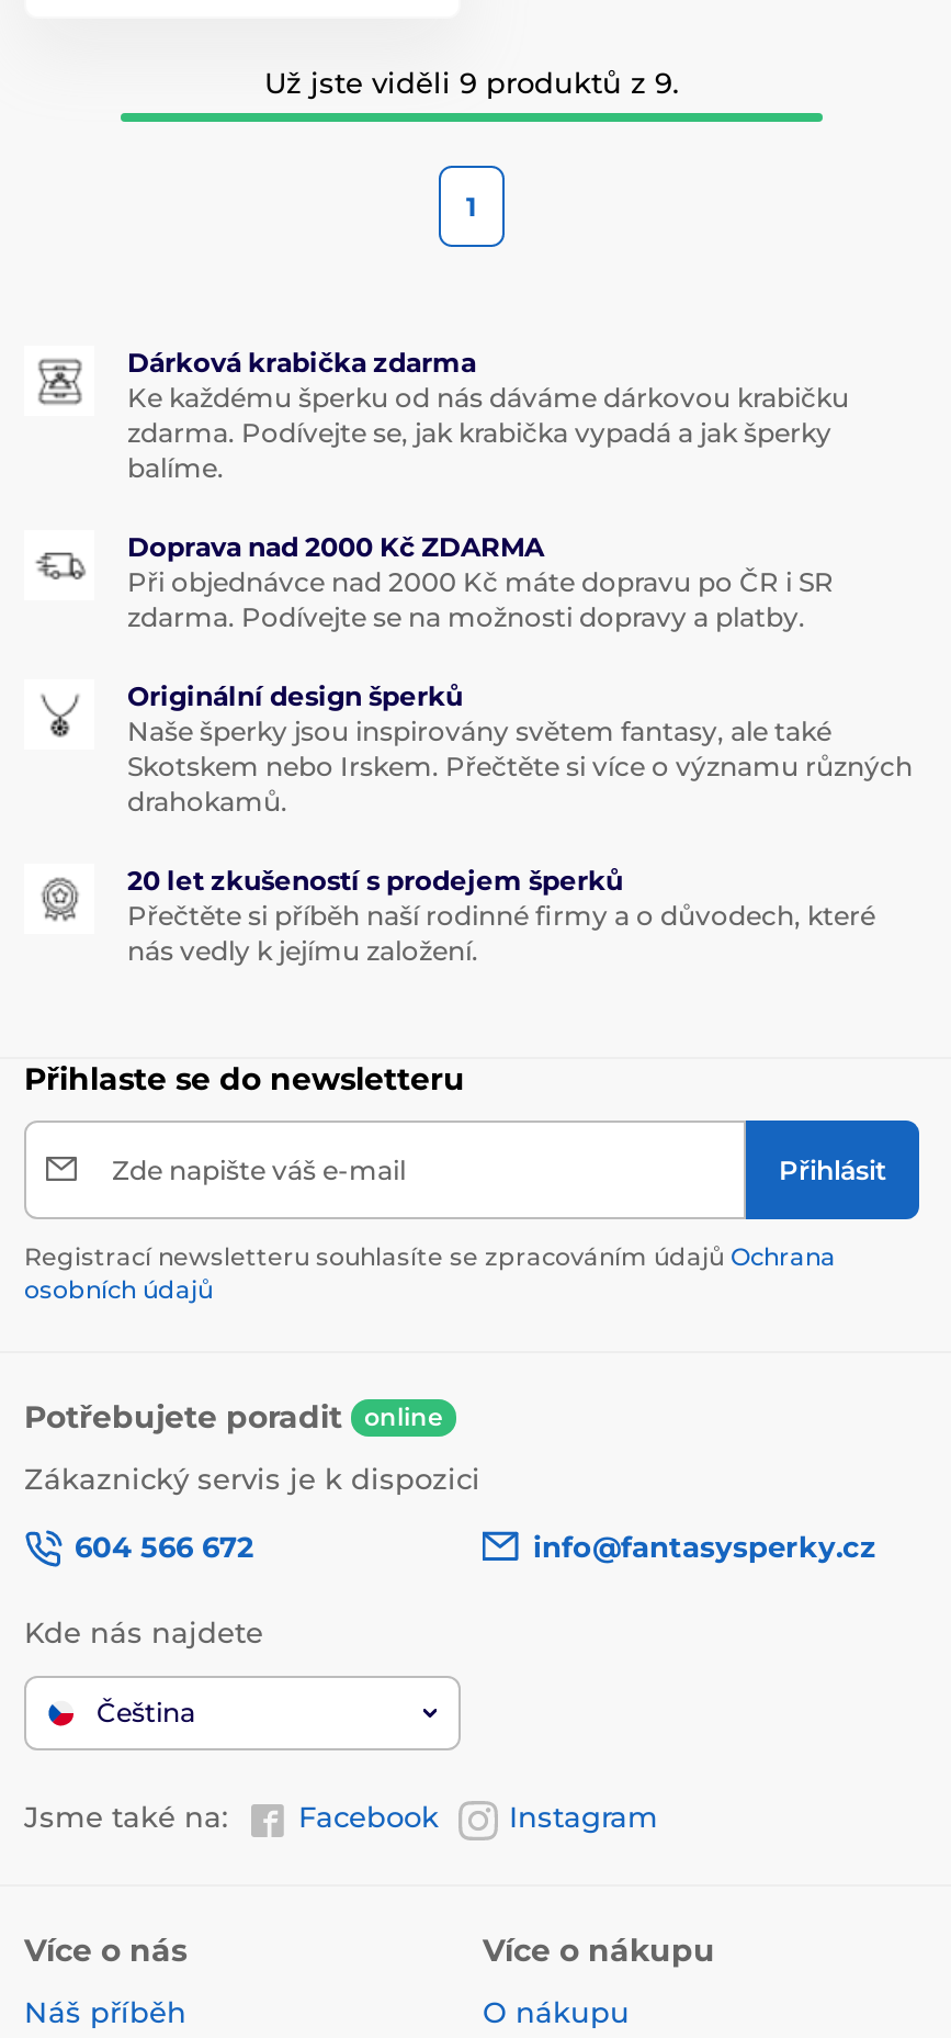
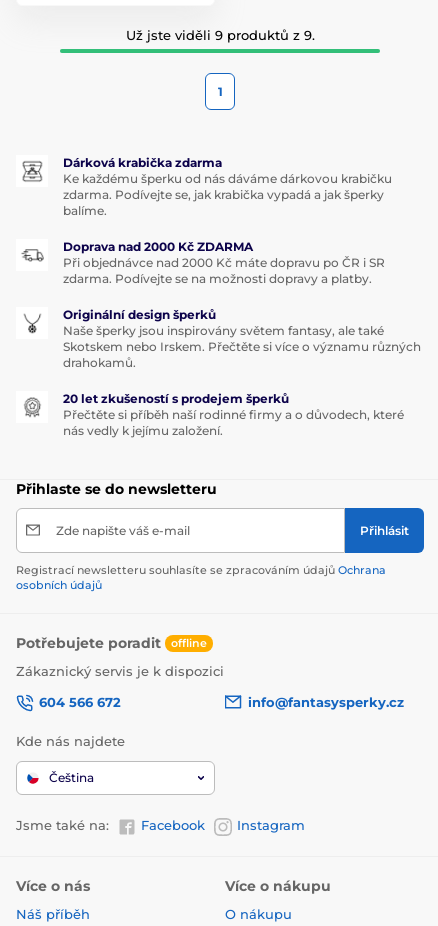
[24,1396,443,1435] Potřebujete poradit online -> [16,633,207,651] Potřebujete poradit offline

